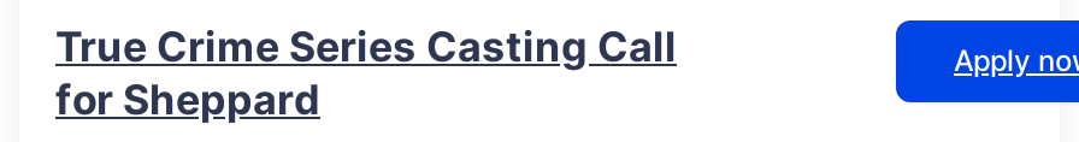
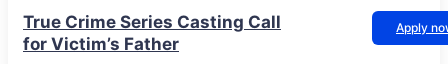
[55,76,320,124] for Sheppard -> [23,34,179,54] for Victim’s Father

